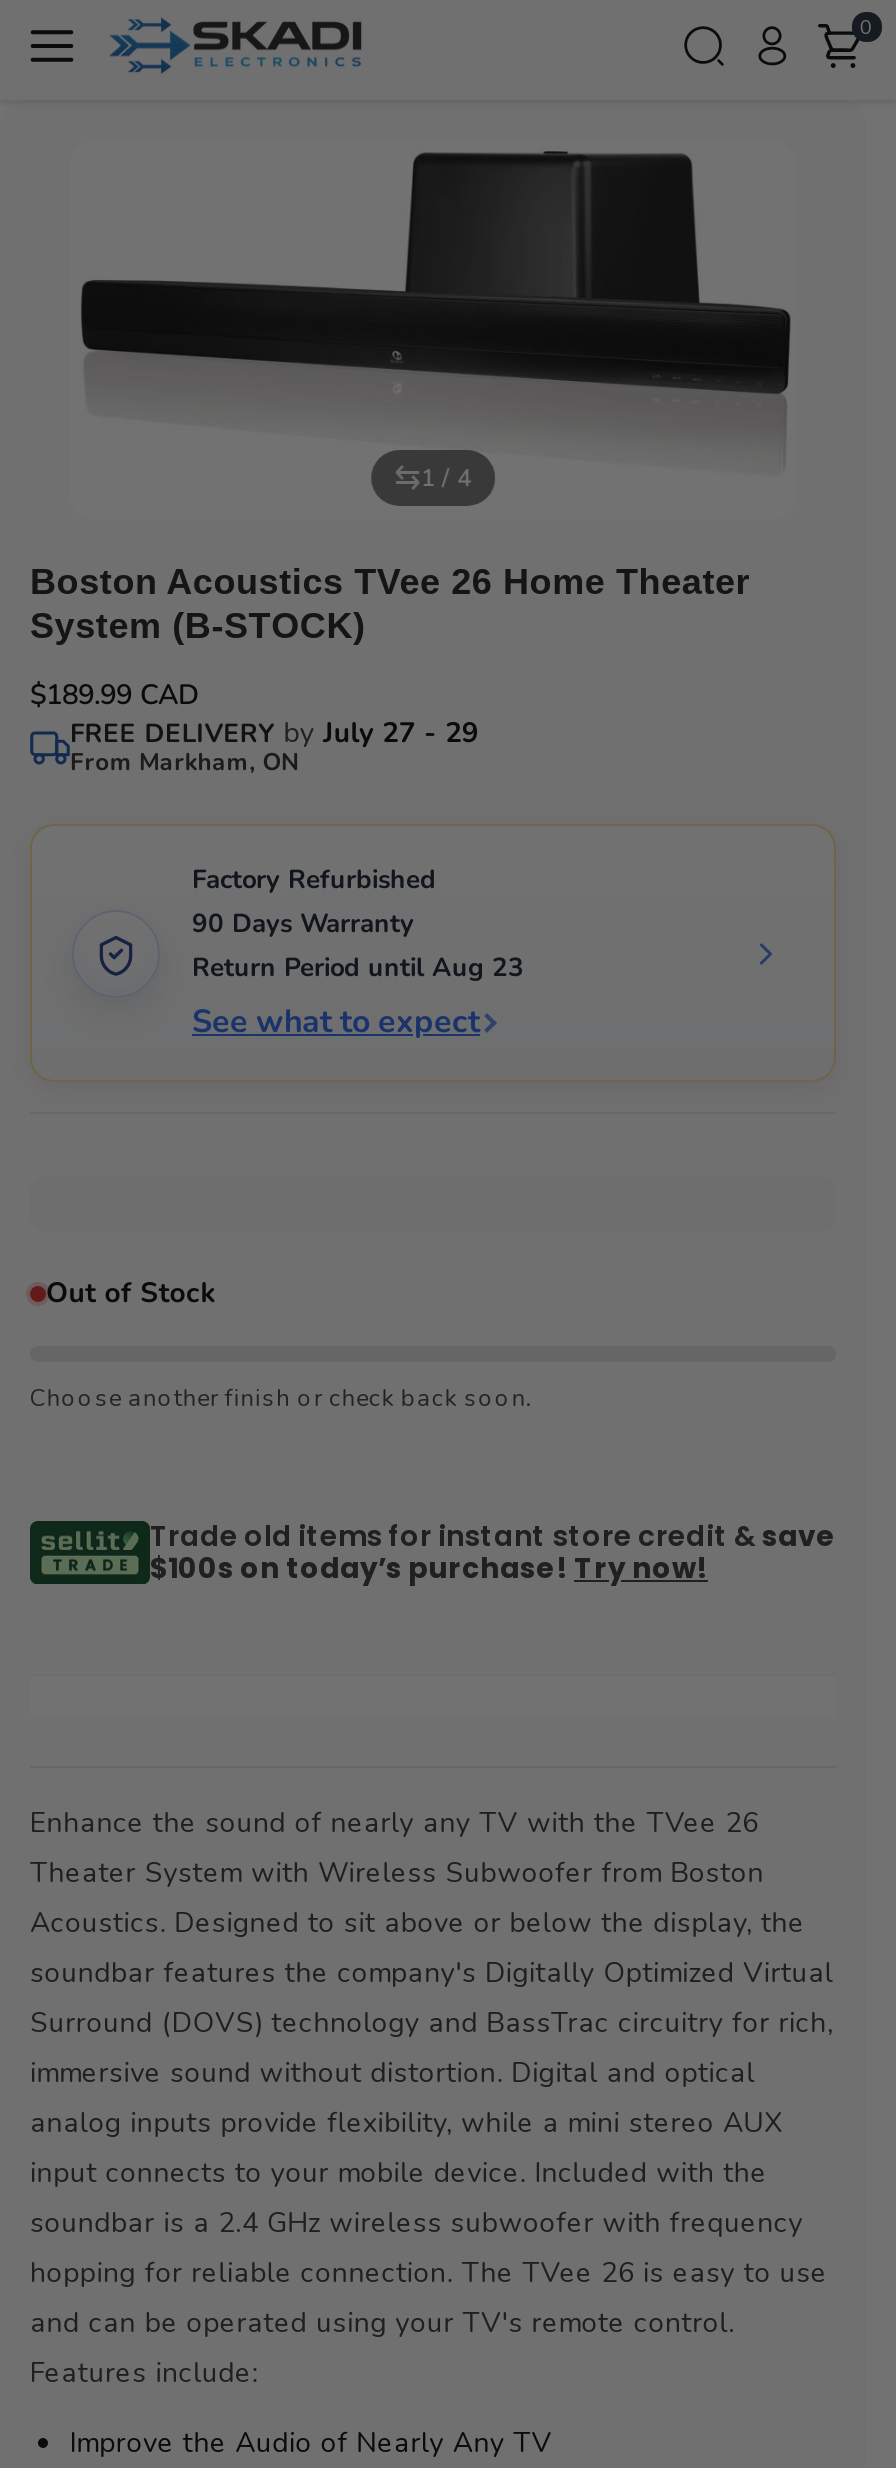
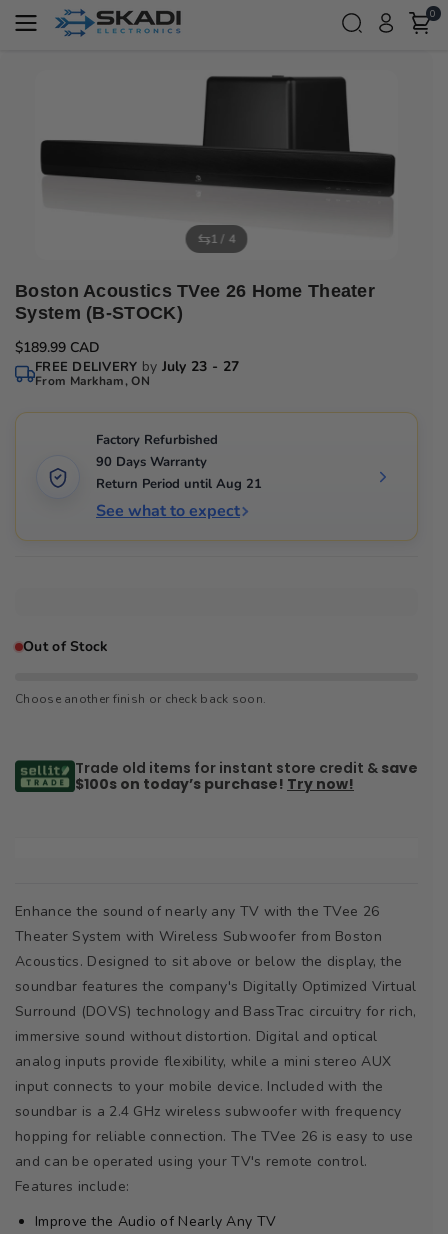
[70,714,478,752] FREE DELIVERY by July 27 - 29 -> [35,357,239,376] FREE DELIVERY by July 23 - 27
[192,950,524,986] Return Period until Aug 23 -> [96,475,262,493] Return Period until Aug 21

